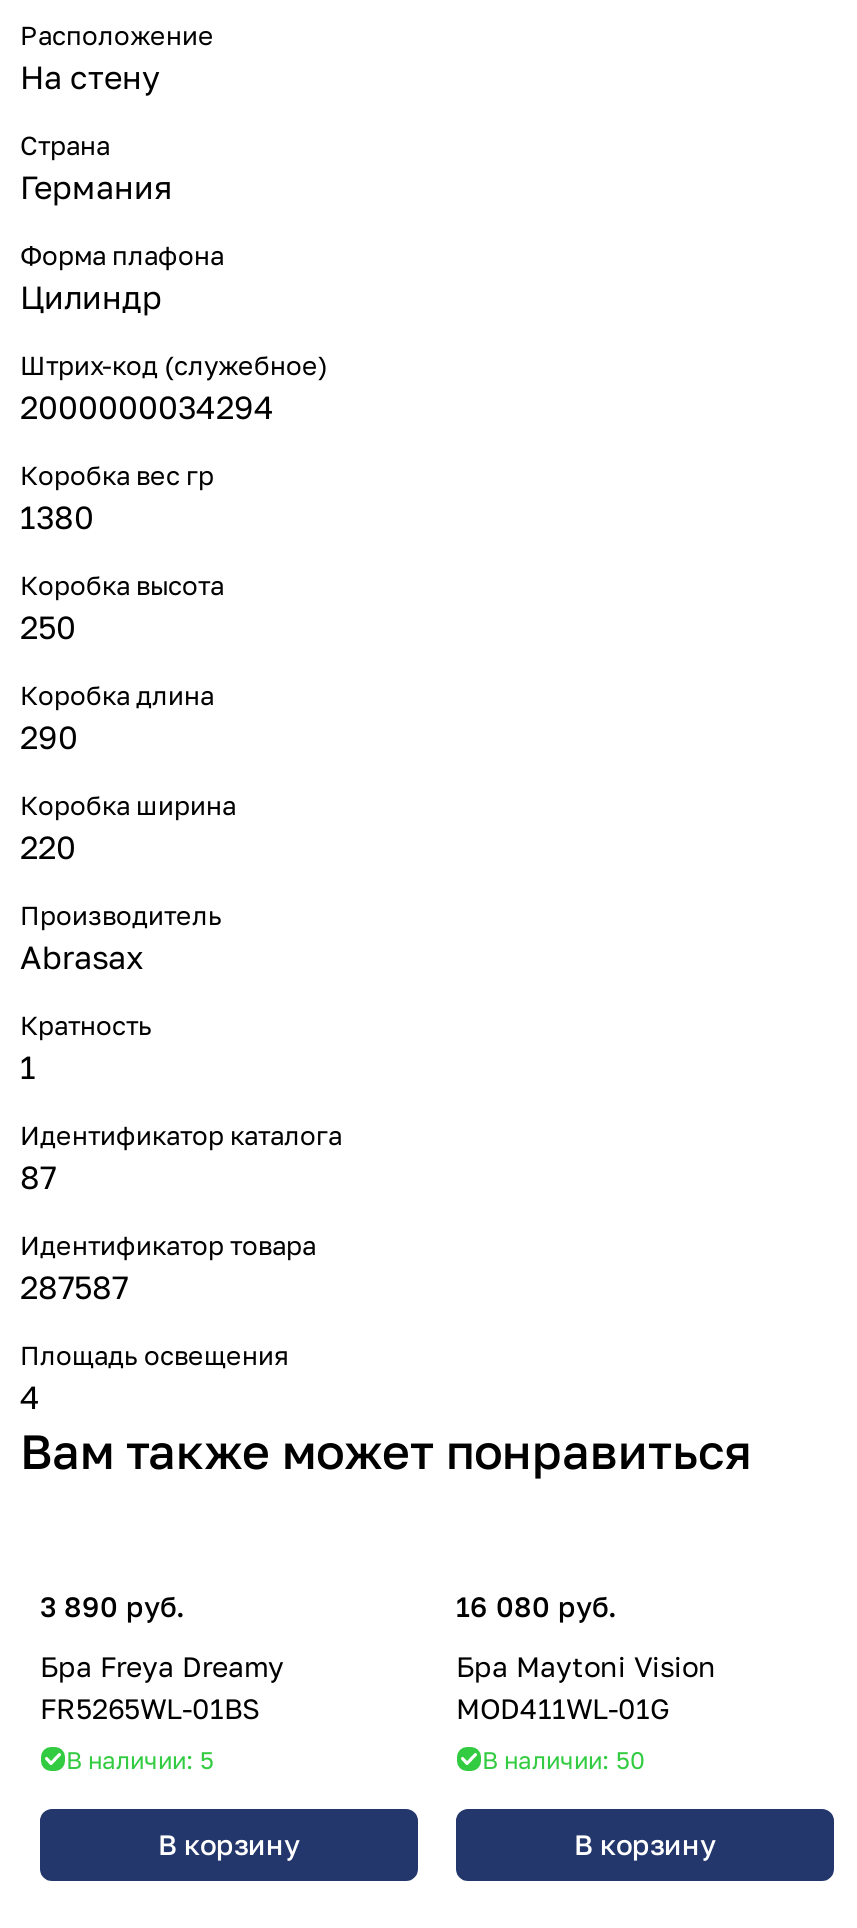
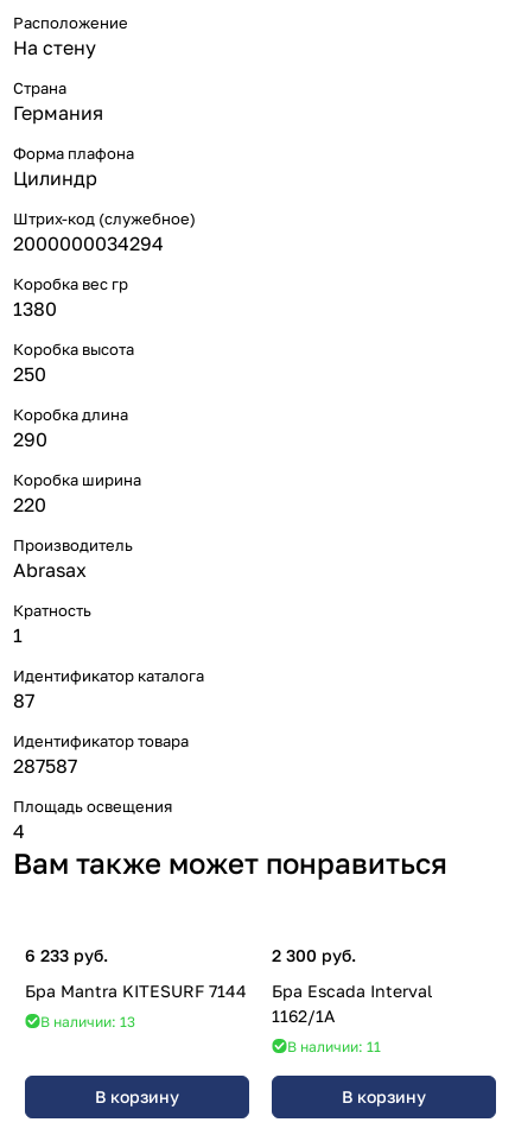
[40,1589,184,1623] 3 890 руб. -> [25,945,108,965] 6 233 руб.
[456,1589,616,1623] 16 080 руб. -> [272,945,356,965] 2 300 руб.
[40,1649,284,1725] Бра Freya Dreamy | FR5265WL-01BS -> [25,980,247,1001] Бра Mantra KITESURF 7144
[456,1649,716,1725] Бра Maytoni Vision | MOD411WL-01G -> [272,980,432,1026] Бра Escada Interval | 1162/1A
[66,1745,214,1775] В наличии: 5 -> [40,1012,135,1030] В наличии: 13
[482,1745,644,1775] В наличии: 50 -> [287,1037,381,1055] В наличии: 11

